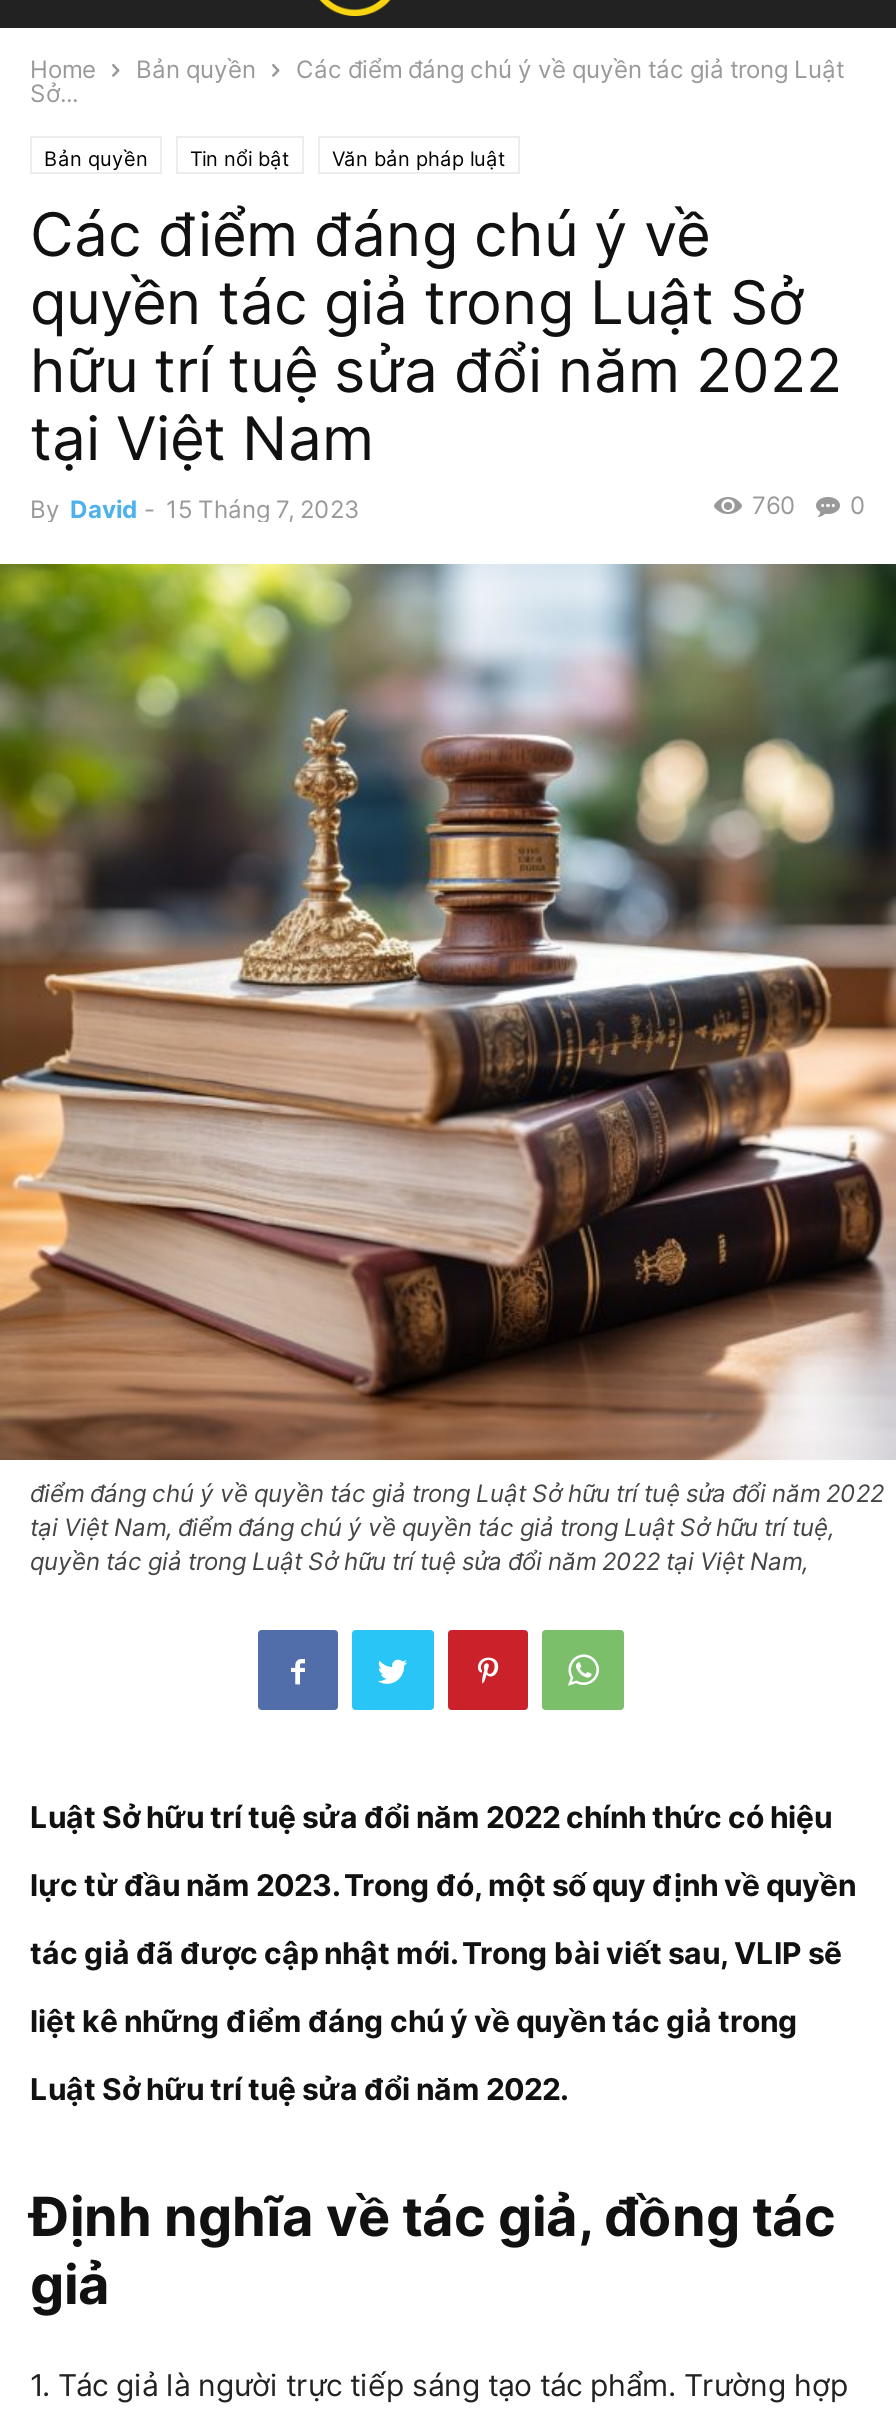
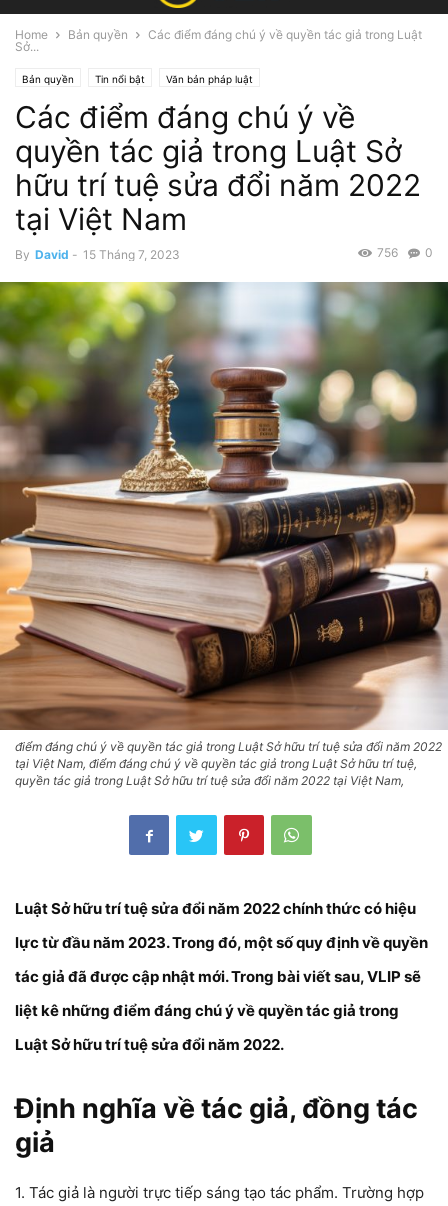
[752,490,866,520] 760 0 -> [377,245,433,260] 756 0

